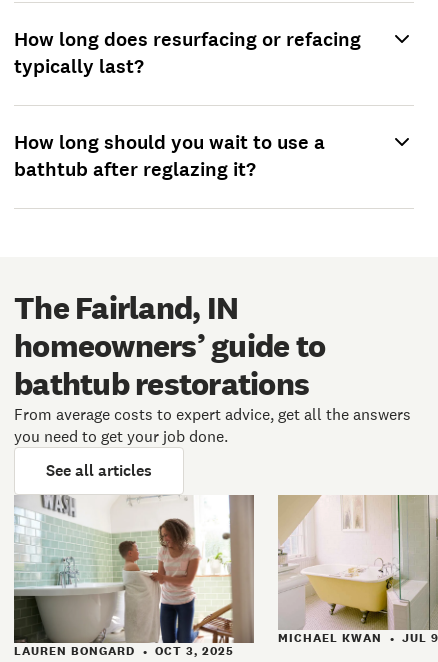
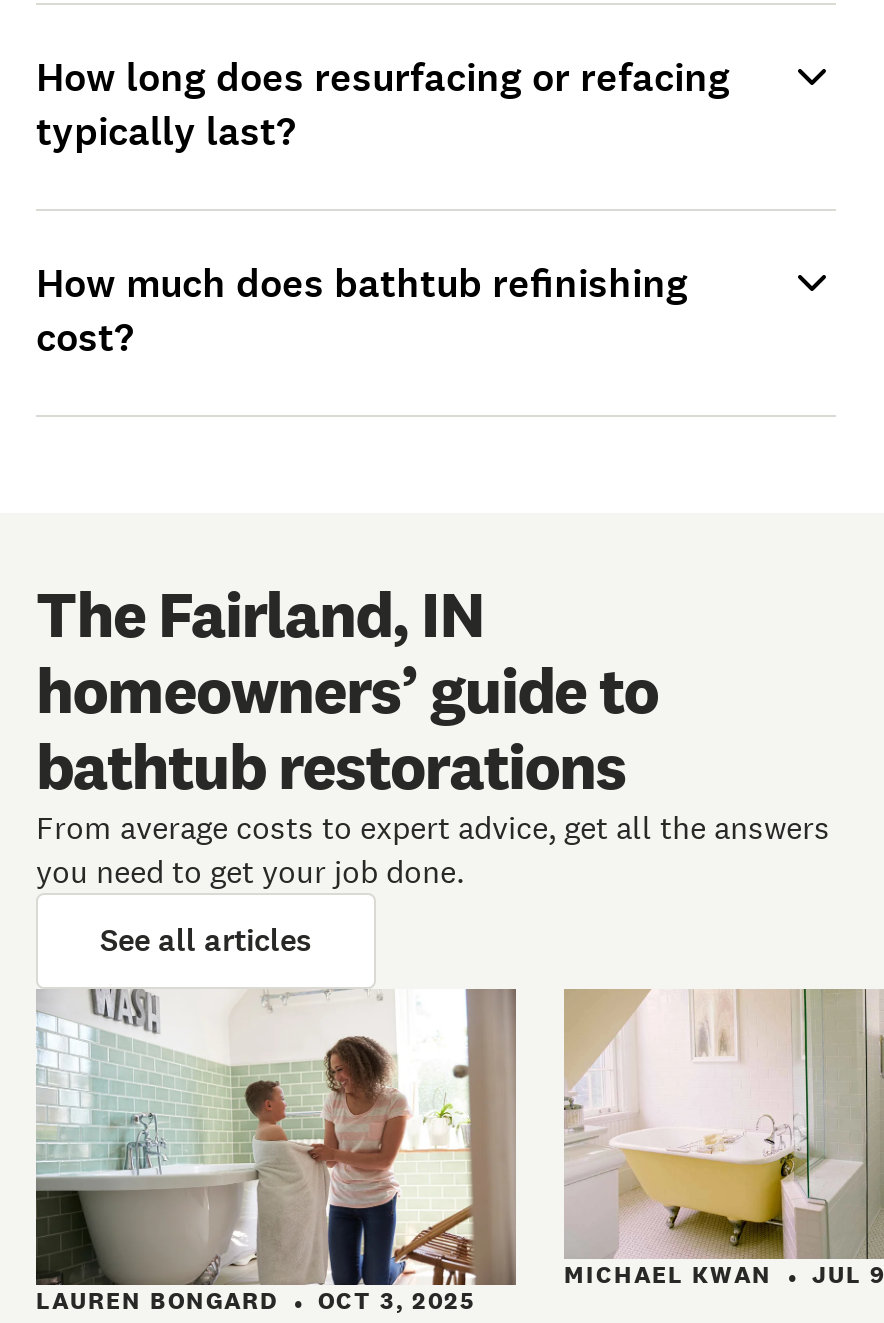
[14,130,325,183] How long should you wait to use a | bathtub after reglazing it? -> [36,259,688,365] How much does bathtub refinishing | cost?

